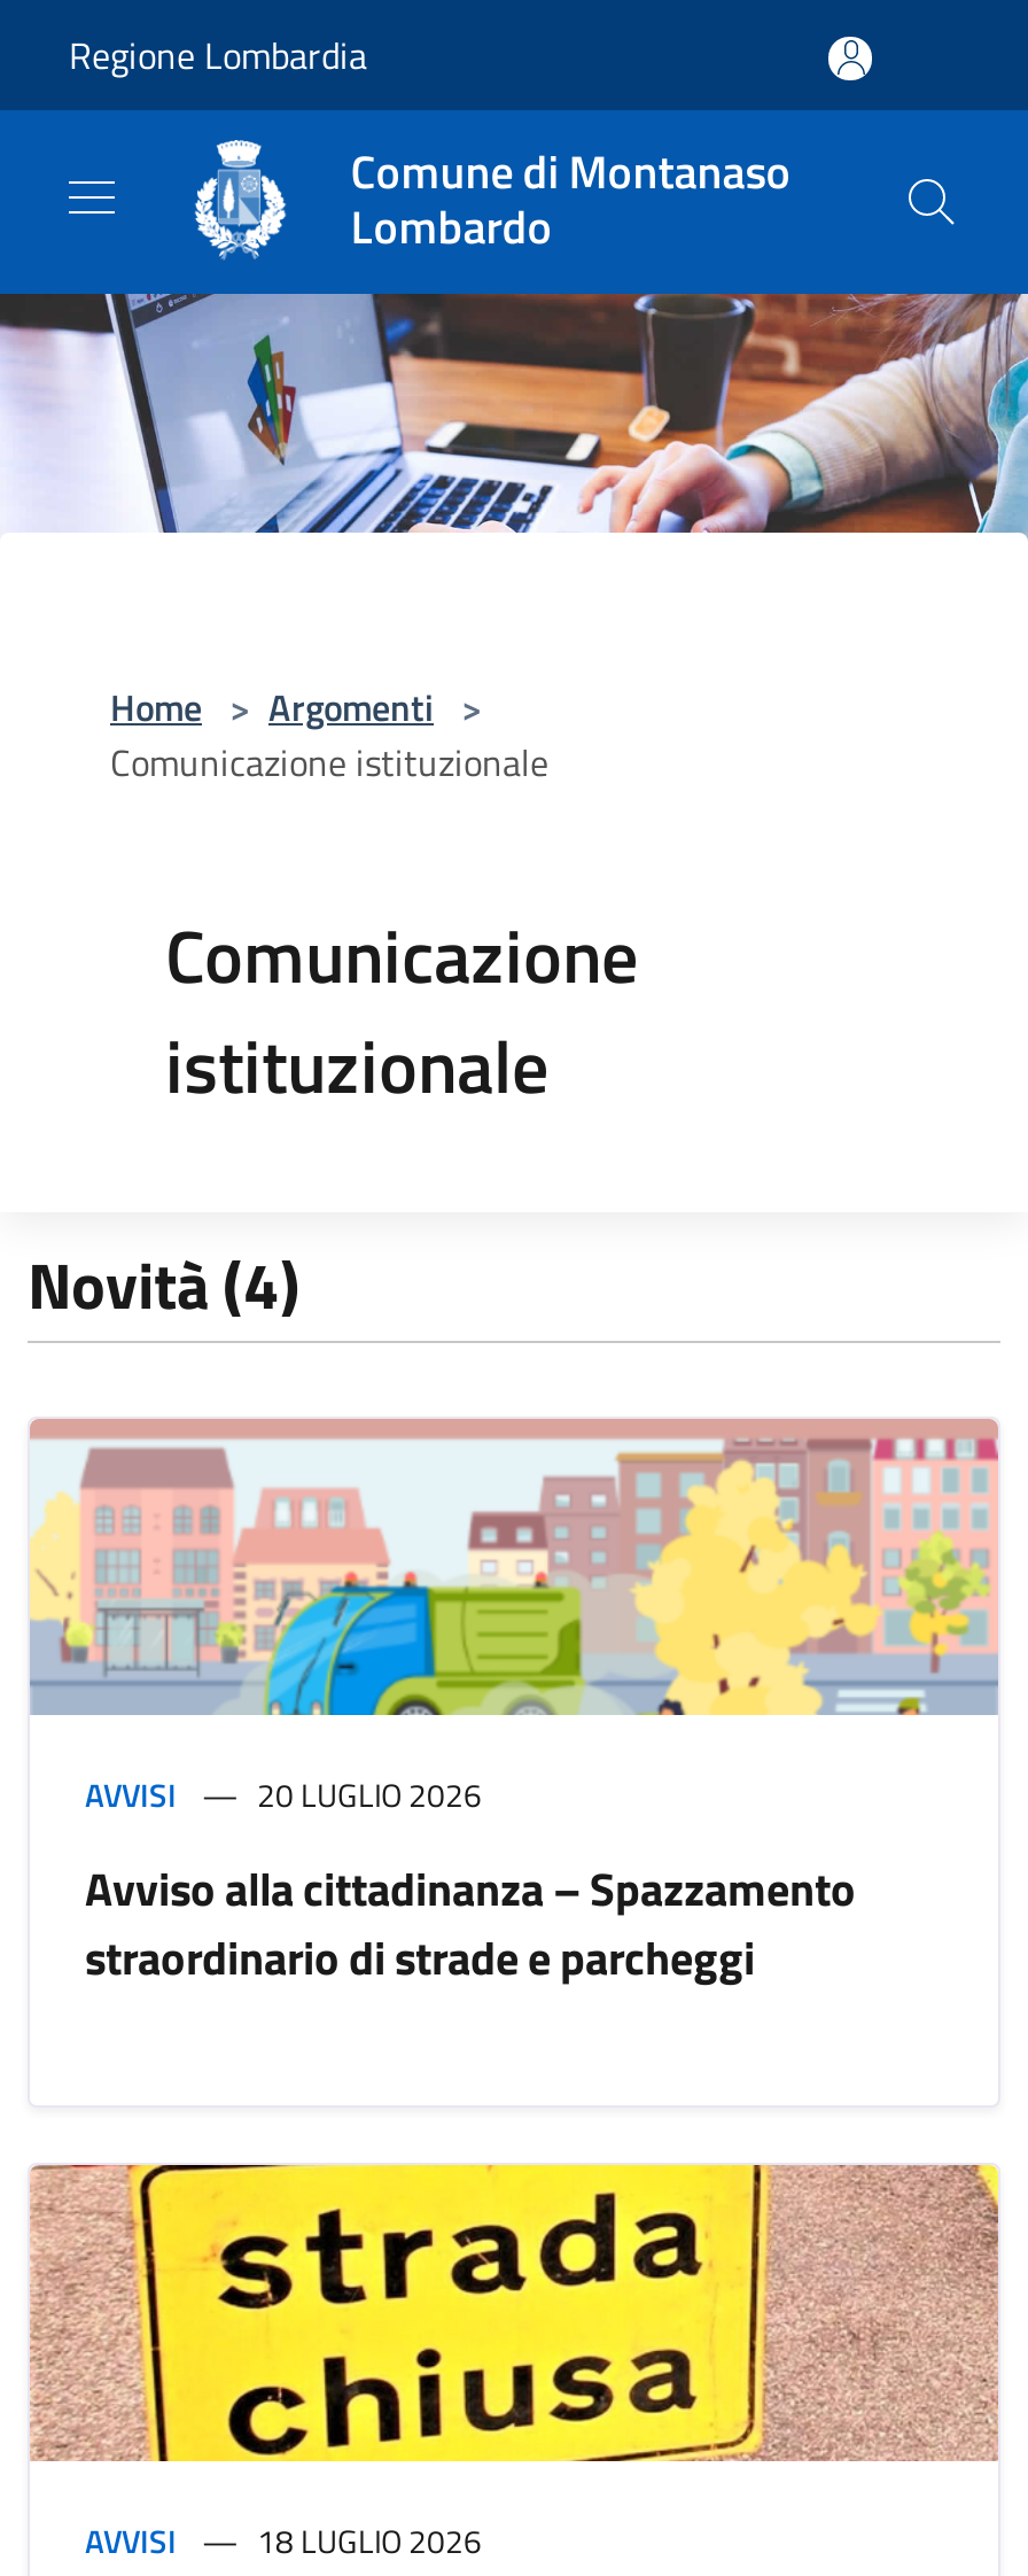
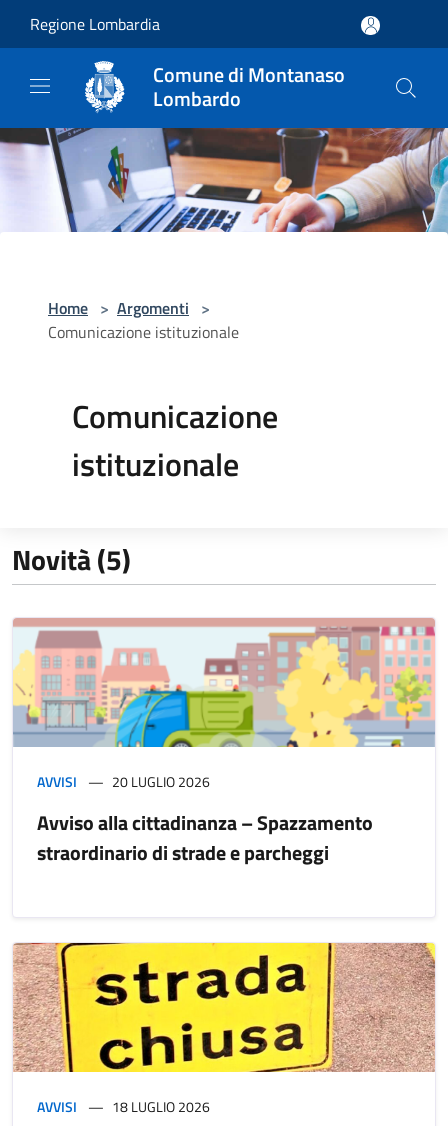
[28,1235,301,1333] Novità (4) -> [12,538,131,581] Novità (5)

